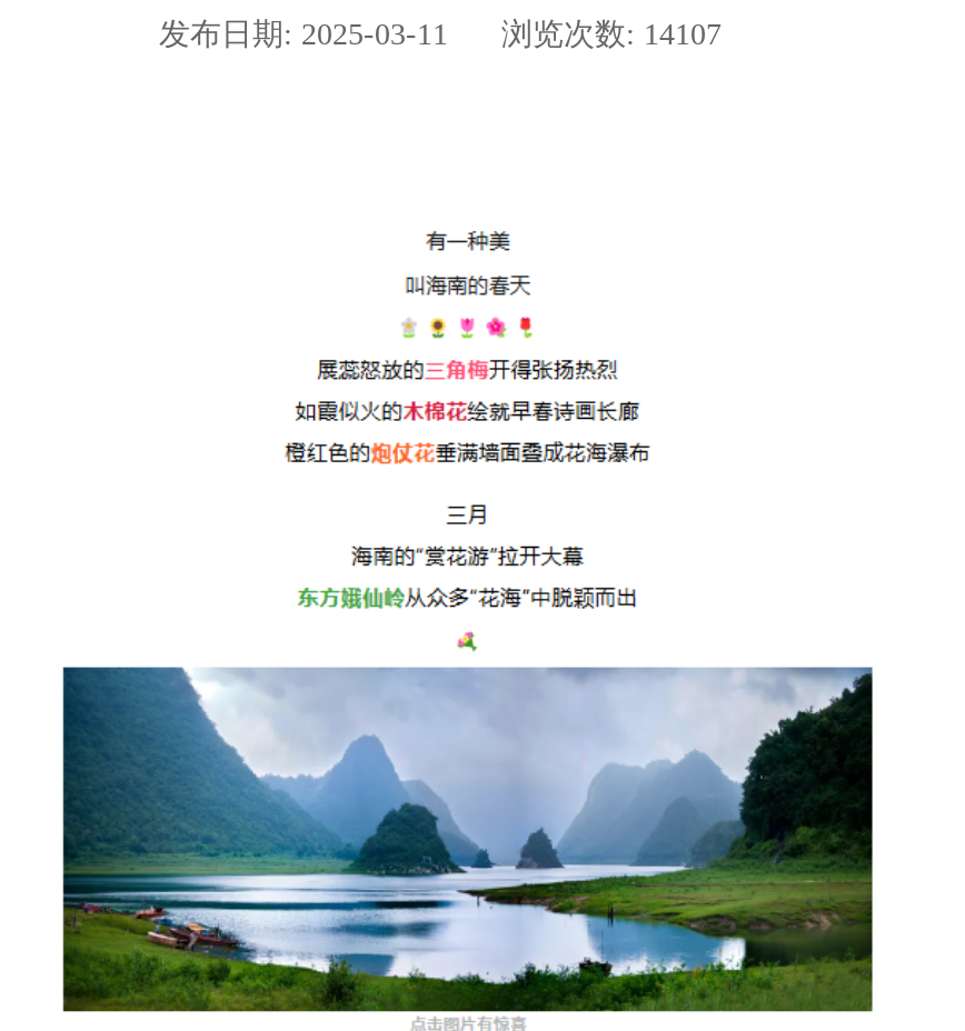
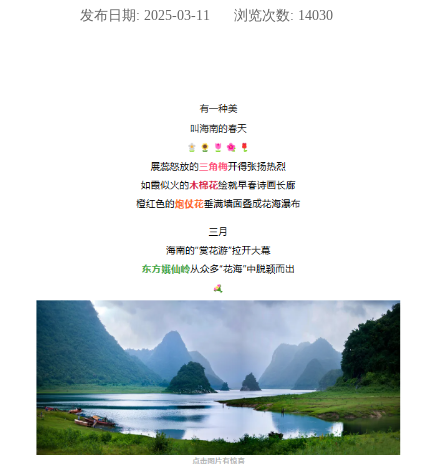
[159,18,722,51] 发布日期: 2025-03-11 浏览次数: 14107 -> [79,8,332,23] 发布日期: 2025-03-11 浏览次数: 14030

